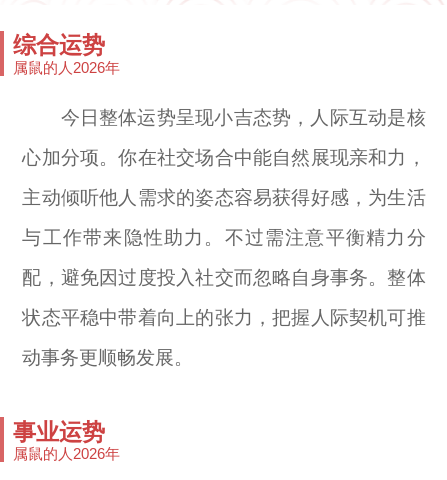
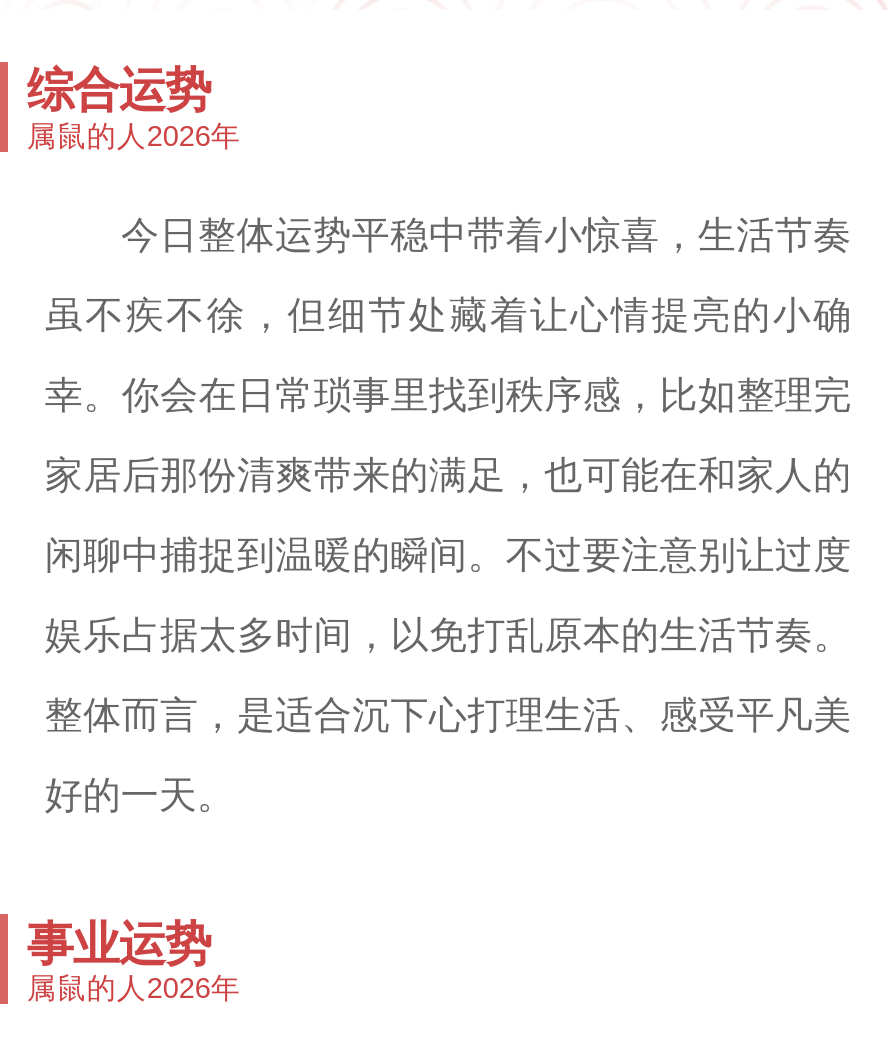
[22,107,426,368] 今日整体运势呈现小吉态势，人际互动是核 | 心加分项。你在社交场合中能自然展现亲和力， | 主动倾听他人需求的姿态容易获得好感，为生活 | 与工作带来隐性助力。不过需注意平衡精力分 | 配，避免因过度投入社交而忽略自身事务。整体 | 状态平稳中带着向上的张力，把握人际契机可推 | 动事务更顺畅发展。 -> [45,214,851,816] 今日整体运势平稳中带着小惊喜，生活节奏 | 虽不疾不徐，但细节处藏着让心情提亮的小确 | 幸。你会在日常琐事里找到秩序感，比如整理完 | 家居后那份清爽带来的满足，也可能在和家人的 | 闲聊中捕捉到温暖的瞬间。不过要注意别让过度 | 娱乐占据太多时间，以免打乱原本的生活节奏。 | 整体而言，是适合沉下心打理生活、感受平凡美 | 好的一天。

